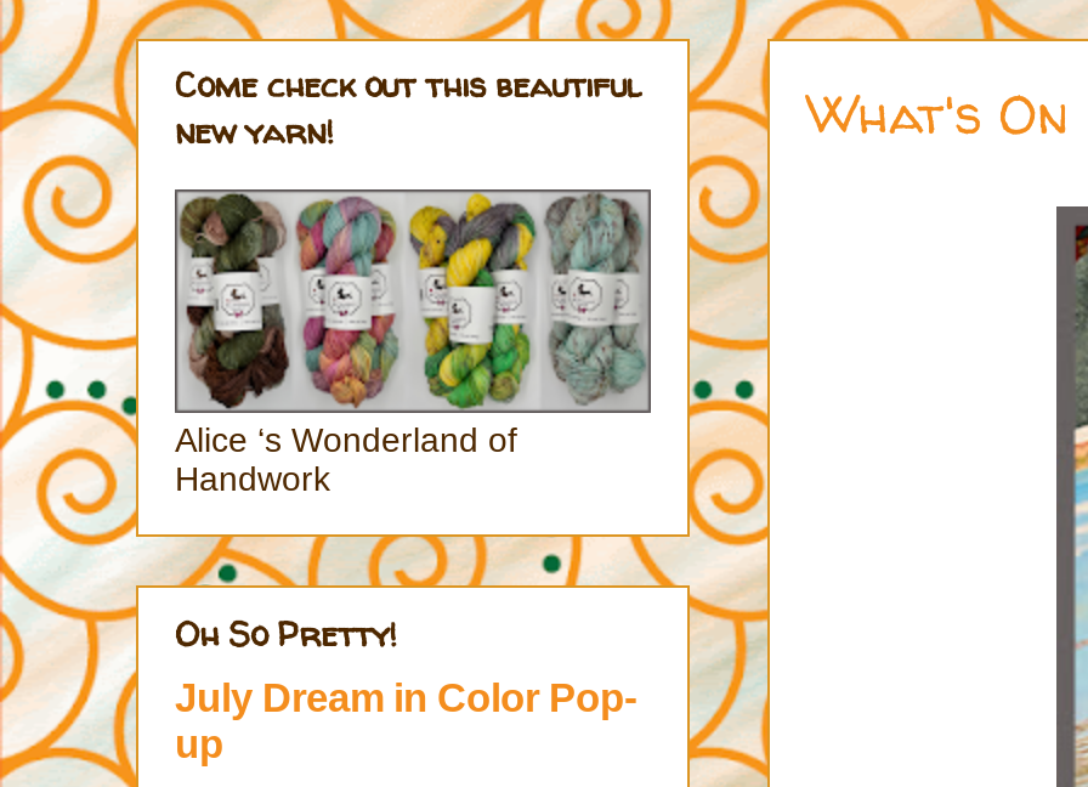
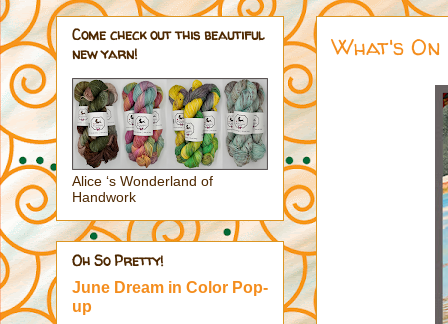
[175,675,636,719] July Dream in Color Pop- -> [72,278,268,296] June Dream in Color Pop-

